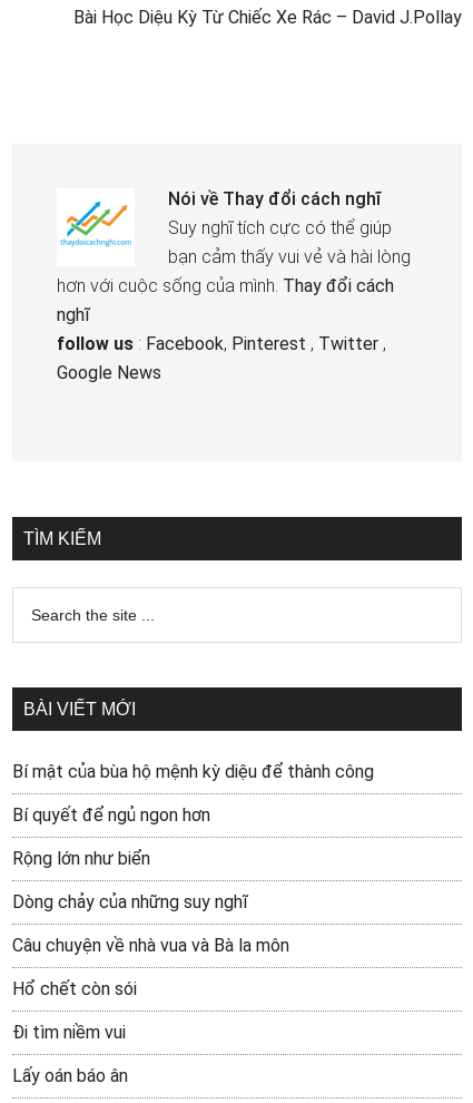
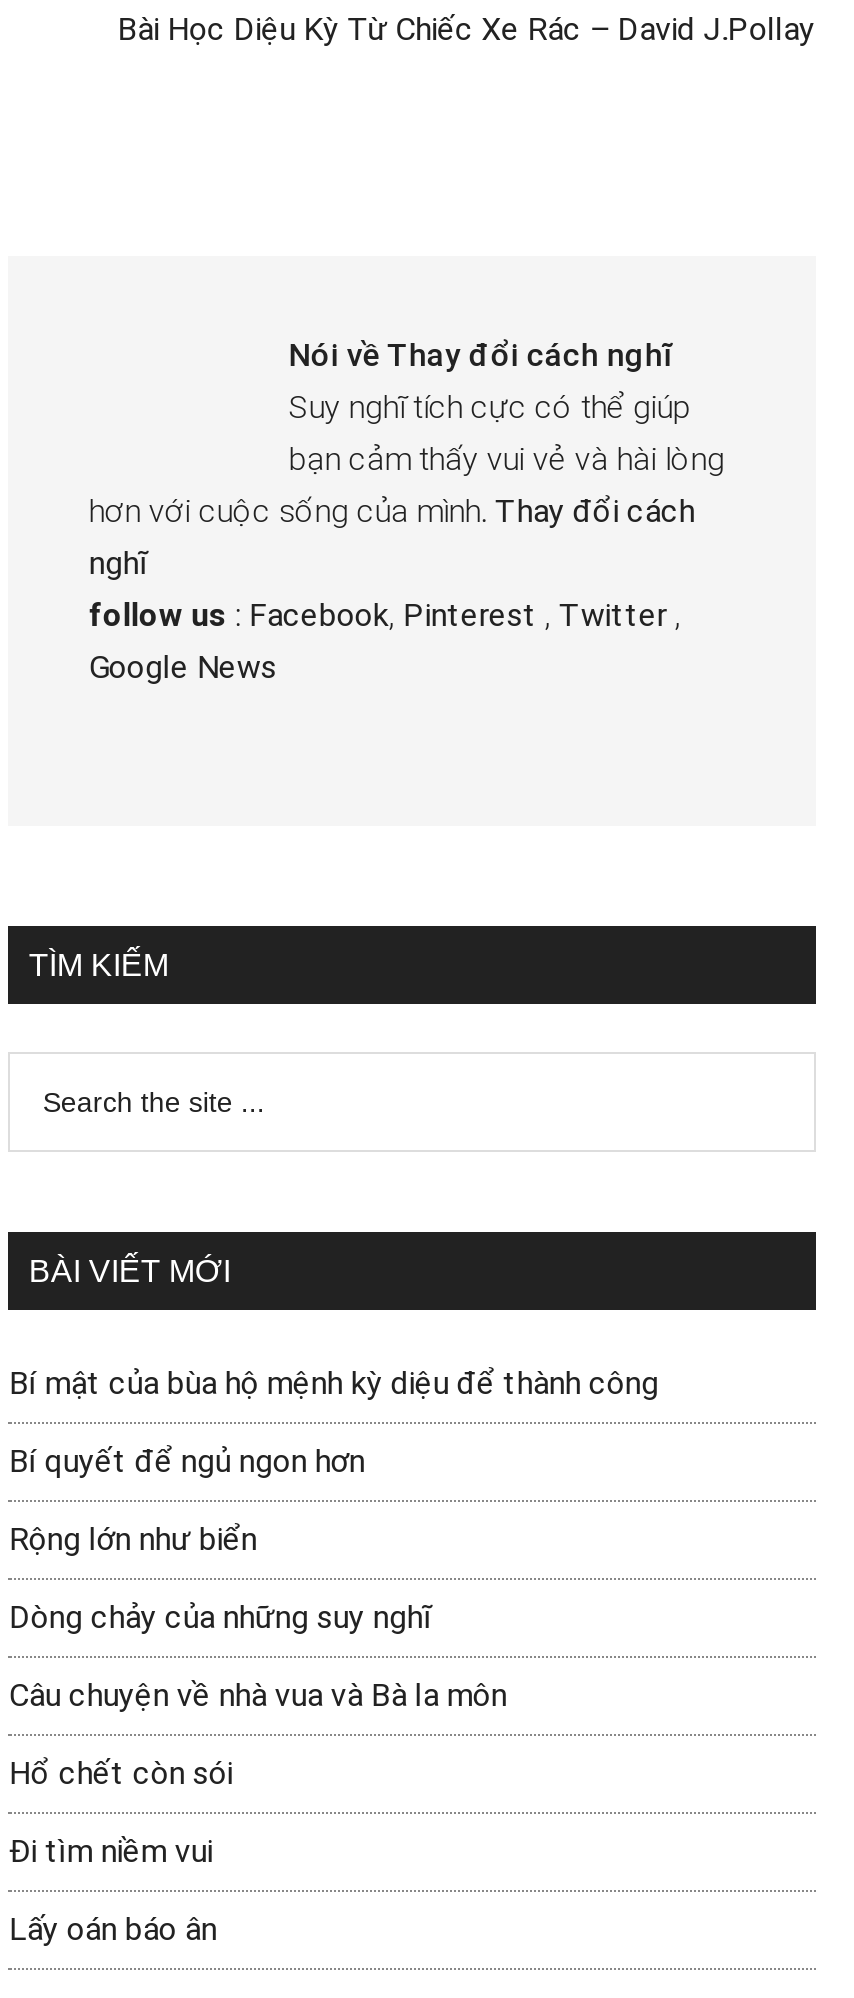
[60,201,131,247] [image] -> none

